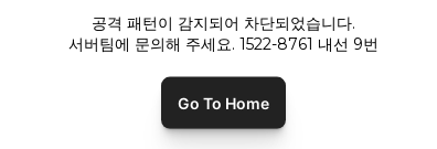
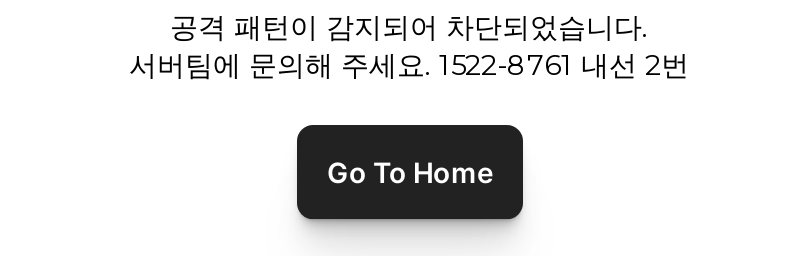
[68,34,378,54] 서버팀에 문의해 주세요. 1522-8761 내선 9번 -> [129,47,689,83] 서버팀에 문의해 주세요. 1522-8761 내선 2번

